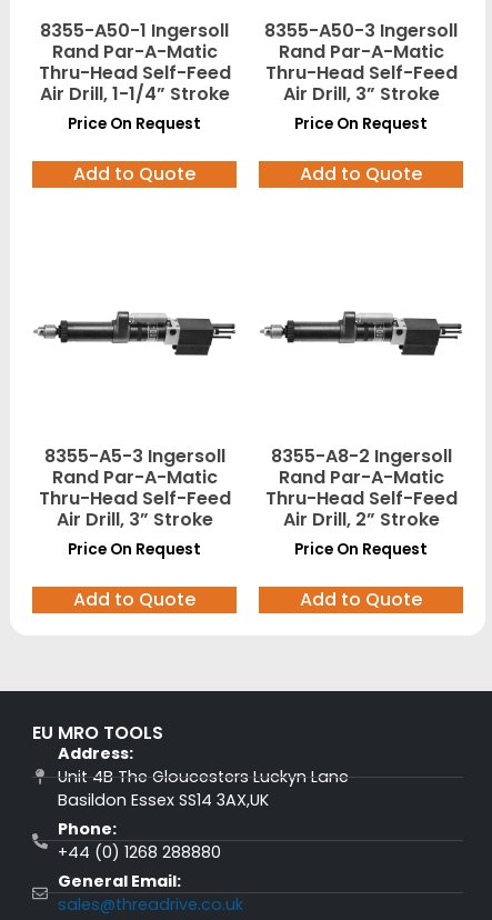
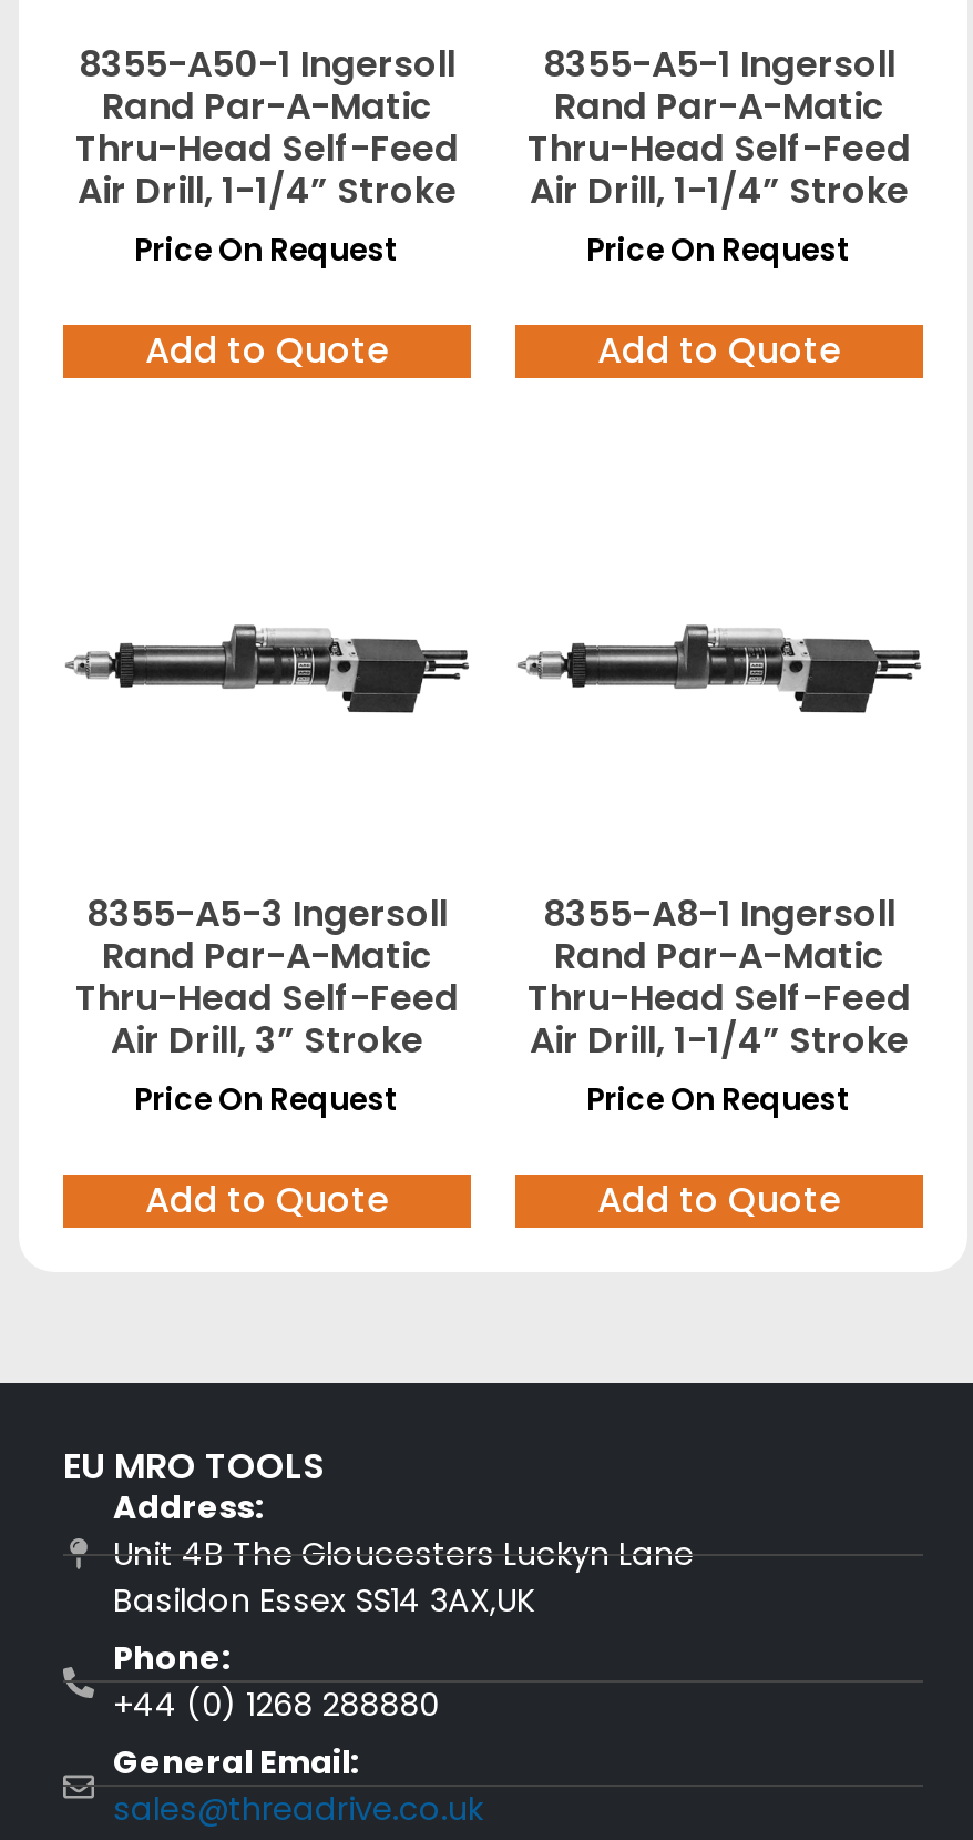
[40,18,458,43] 8355-A50-1 Ingersoll 8355-A50-3 Ingersoll -> [79,39,895,90] 8355-A50-1 Ingersoll 8355-A5-1 Ingersoll
[283,81,439,107] Air Drill, 3” Stroke -> [530,165,909,216] Air Drill, 1-1/4” Stroke
[44,443,451,469] 8355-A5-3 Ingersoll 8355-A8-2 Ingersoll -> [86,888,895,939] 8355-A5-3 Ingersoll 8355-A8-1 Ingersoll
[283,506,439,532] Air Drill, 2” Stroke -> [530,1014,909,1065] Air Drill, 1-1/4” Stroke

